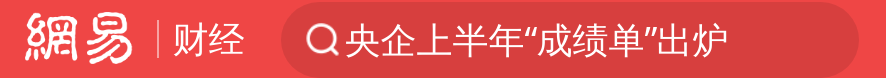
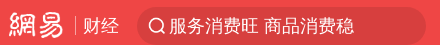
[345,14,729,62] 央企上半年“成绩单”出炉 -> [169,13,354,37] 服务消费旺 商品消费稳

